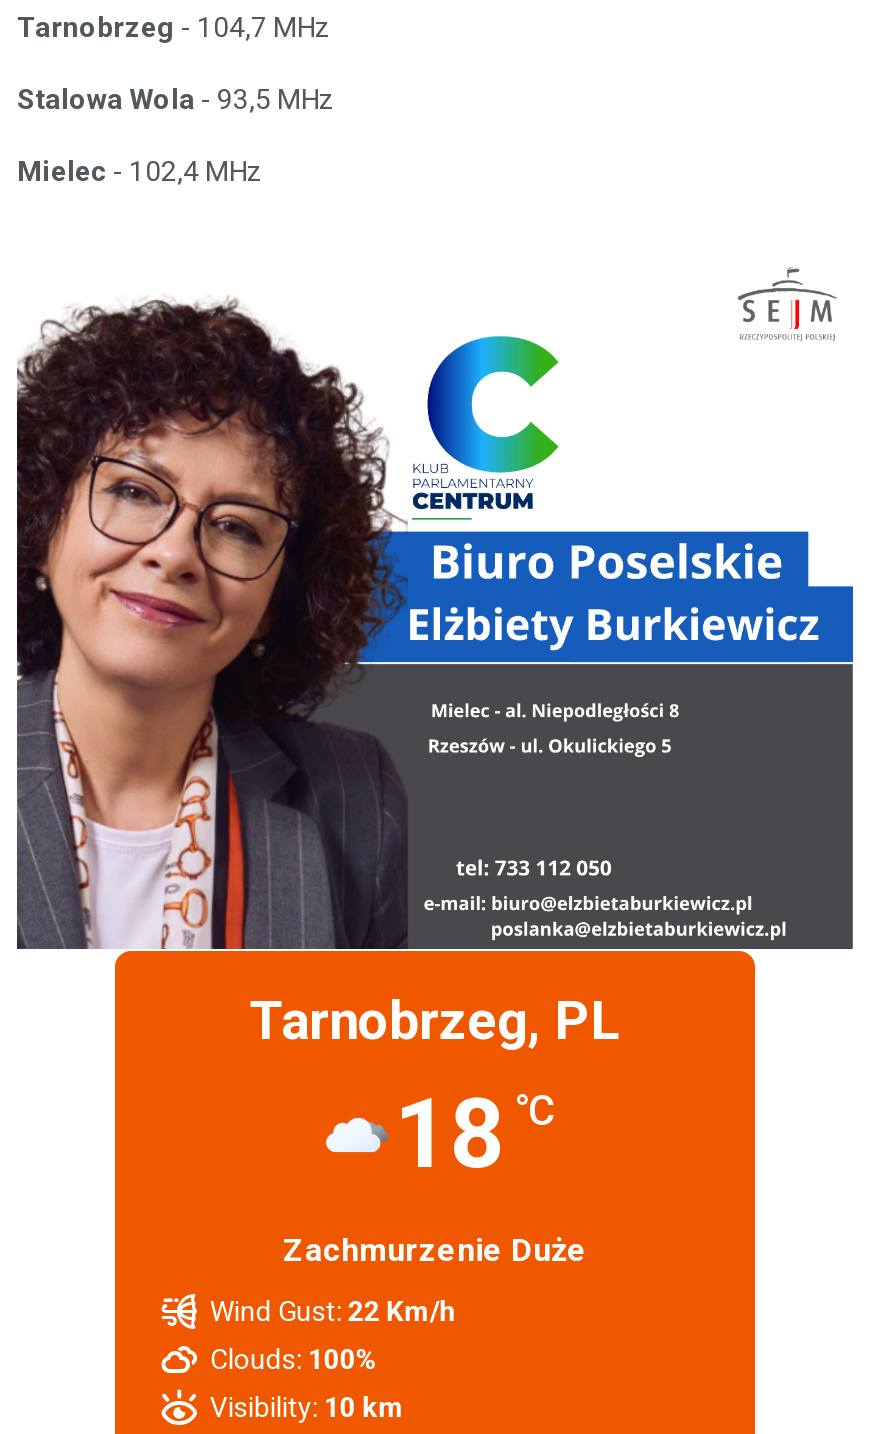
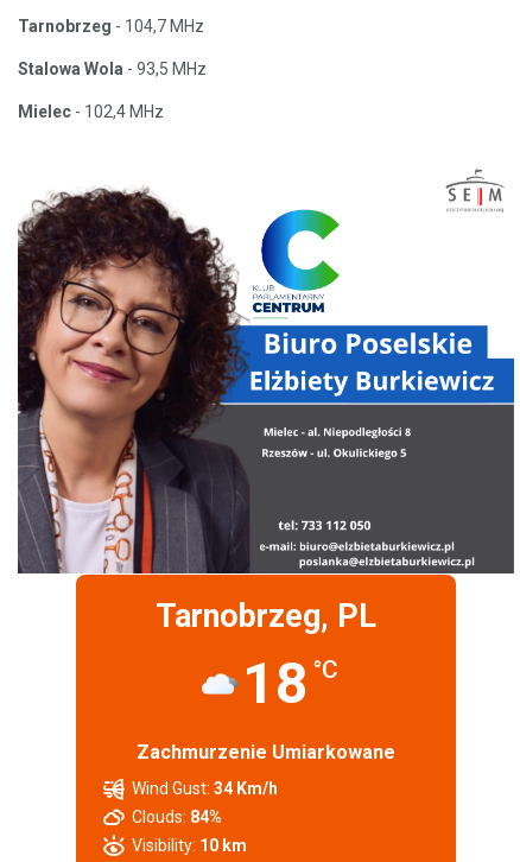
[283,1231,587,1269] Zachmurzenie Duże -> [137,741,395,763] Zachmurzenie Umiarkowane
[210,1295,456,1327] Wind Gust: 22 Km/h -> [132,779,278,798] Wind Gust: 34 Km/h
[210,1343,378,1375] Clouds: 100% -> [132,807,222,826] Clouds: 84%

